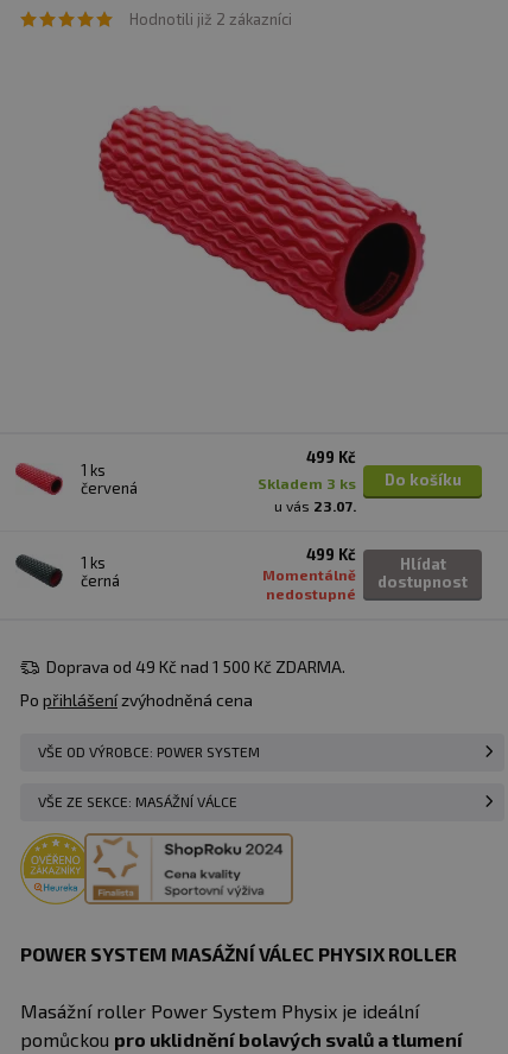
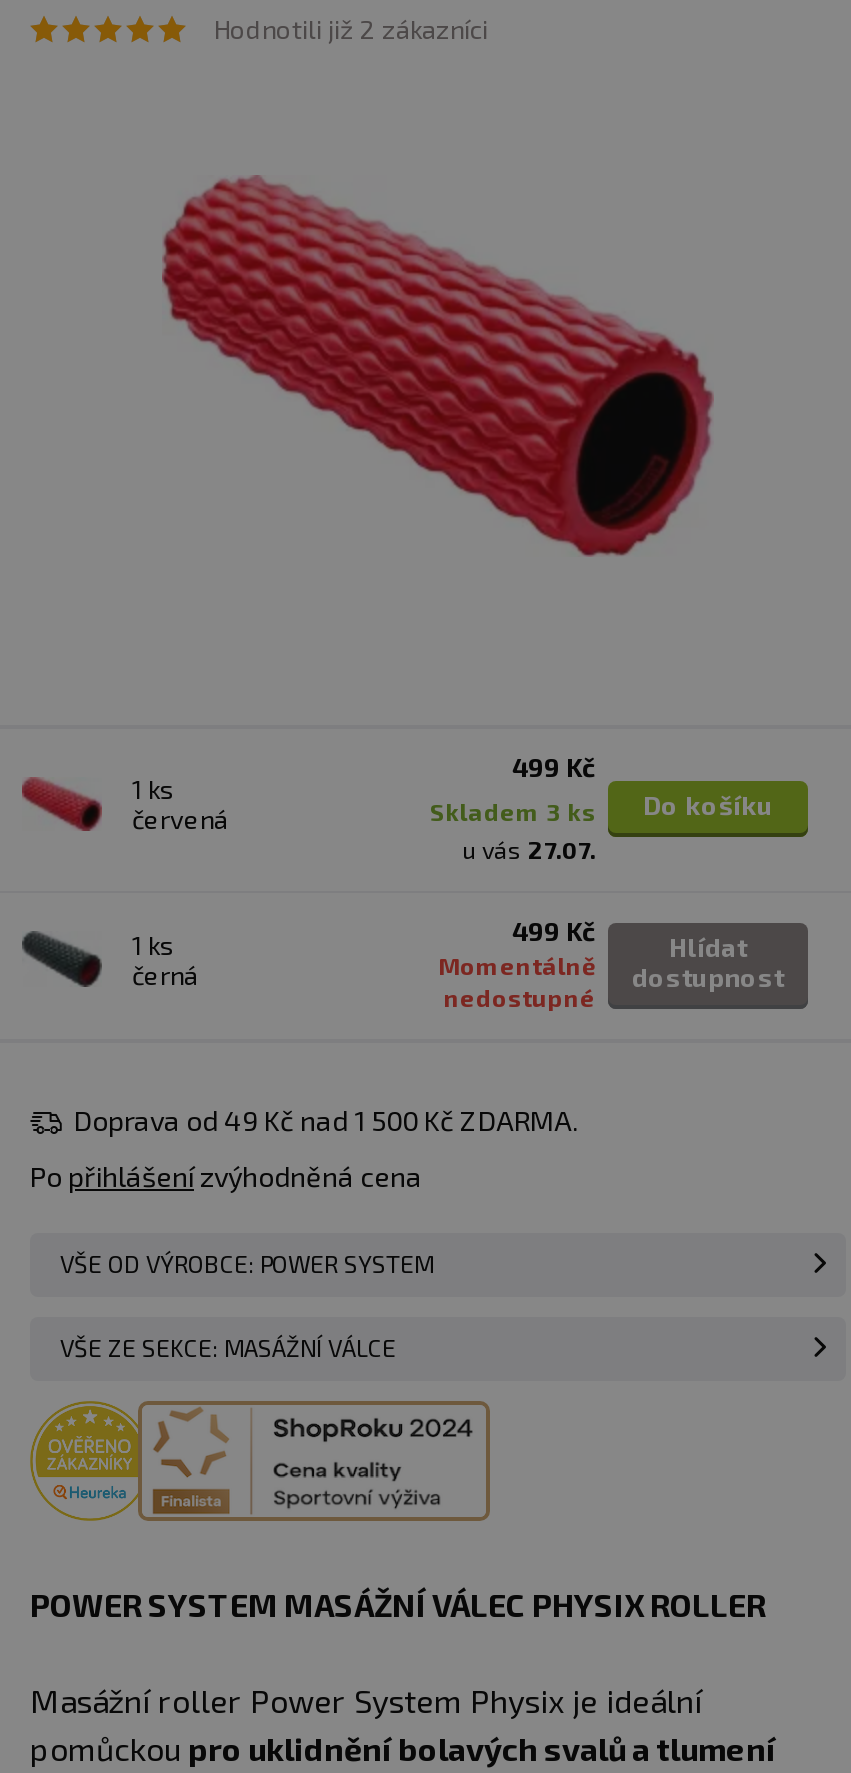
[274,497,356,514] u vás 23.07. -> [462,835,596,863] u vás 27.07.

